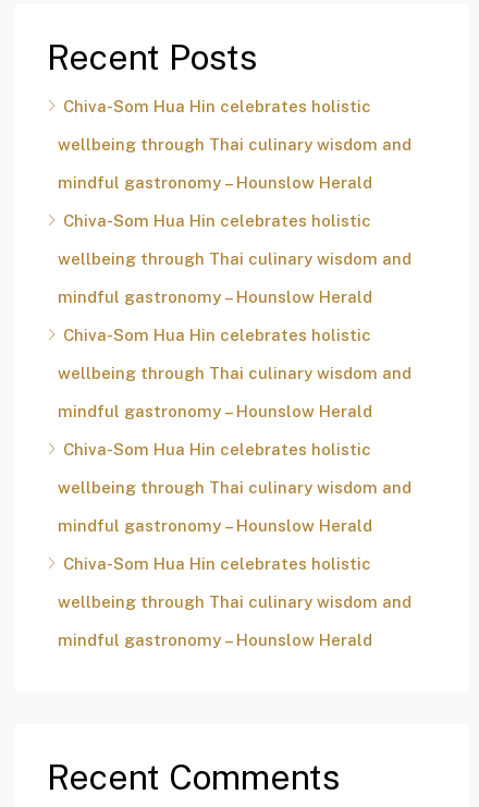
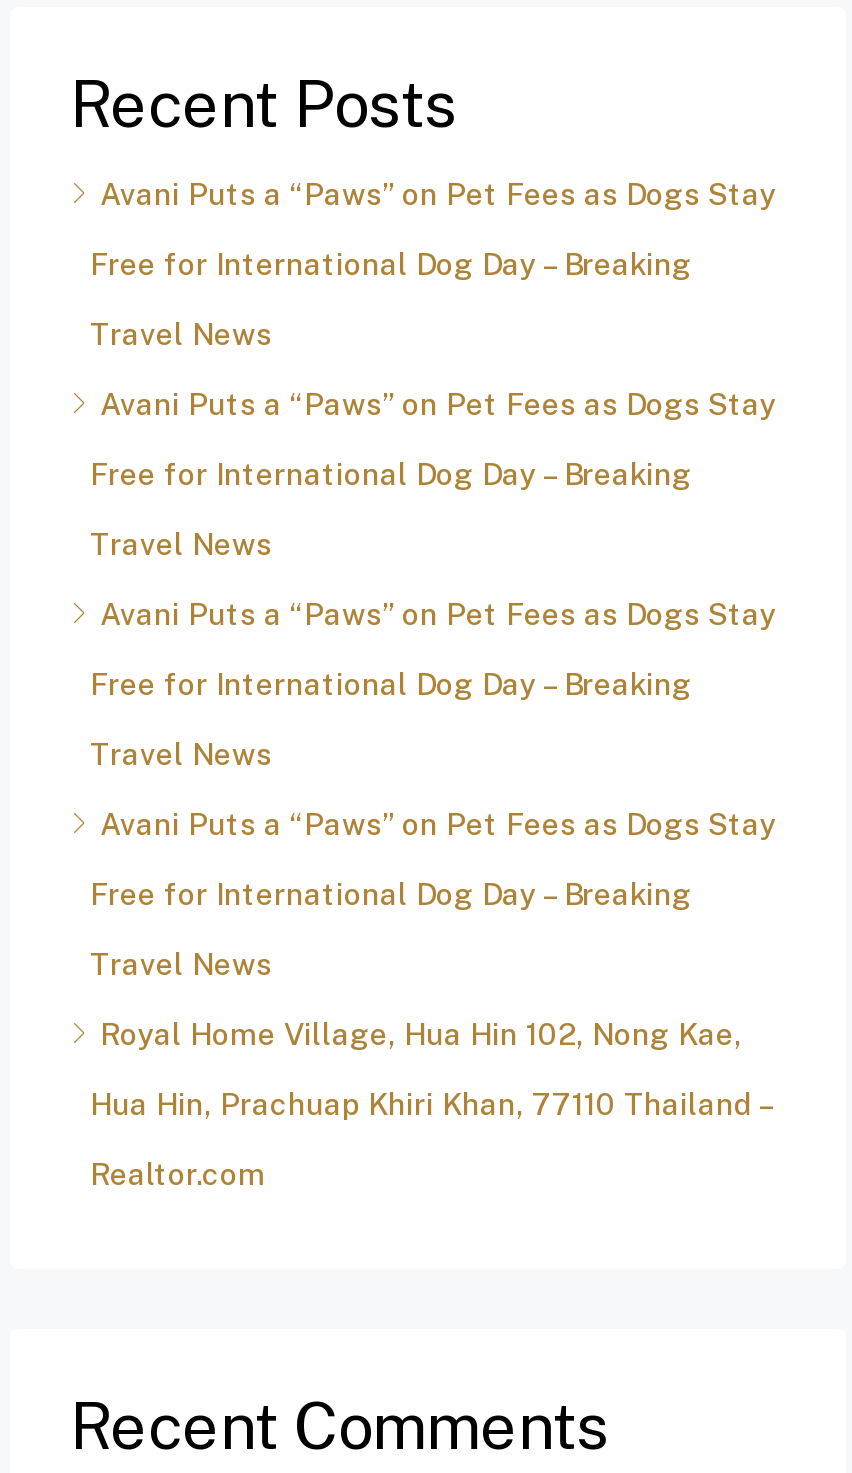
[63,97,371,116] Chiva-Som Hua Hin celebrates holistic -> [100,178,776,212] Avani Puts a “Paws” on Pet Fees as Dogs Stay
[58,135,412,154] wellbeing through Thai culinary wisdom and -> [90,248,692,282] Free for International Dog Day – Breaking
[58,173,372,192] mindful gastronomy – Hounslow Herald -> [90,318,272,352] Travel News
[63,212,371,230] Chiva-Som Hua Hin celebrates holistic -> [100,388,776,422] Avani Puts a “Paws” on Pet Fees as Dogs Stay
[58,250,412,268] wellbeing through Thai culinary wisdom and -> [90,458,692,492] Free for International Dog Day – Breaking
[58,288,372,306] mindful gastronomy – Hounslow Herald -> [90,528,272,562] Travel News
[63,326,371,344] Chiva-Som Hua Hin celebrates holistic -> [100,598,776,632] Avani Puts a “Paws” on Pet Fees as Dogs Stay
[58,364,412,383] wellbeing through Thai culinary wisdom and -> [90,668,692,702] Free for International Dog Day – Breaking
[58,402,372,421] mindful gastronomy – Hounslow Herald -> [90,738,272,772] Travel News
[63,440,371,459] Chiva-Som Hua Hin celebrates holistic -> [100,808,776,842] Avani Puts a “Paws” on Pet Fees as Dogs Stay
[58,478,412,497] wellbeing through Thai culinary wisdom and -> [90,878,692,912] Free for International Dog Day – Breaking
[58,517,372,535] mindful gastronomy – Hounslow Herald -> [90,948,272,982] Travel News
[63,555,371,573] Chiva-Som Hua Hin celebrates holistic -> [100,1018,742,1052] Royal Home Village, Hua Hin 102, Nong Kae,
[58,593,412,611] wellbeing through Thai culinary wisdom and -> [90,1088,772,1122] Hua Hin, Prachuap Khiri Khan, 77110 Thailand –
[58,631,372,649] mindful gastronomy – Hounslow Herald -> [90,1158,266,1192] Realtor.com

